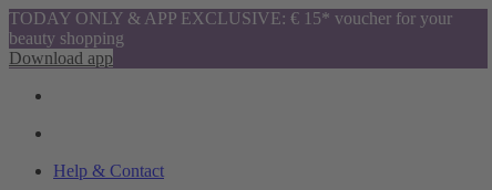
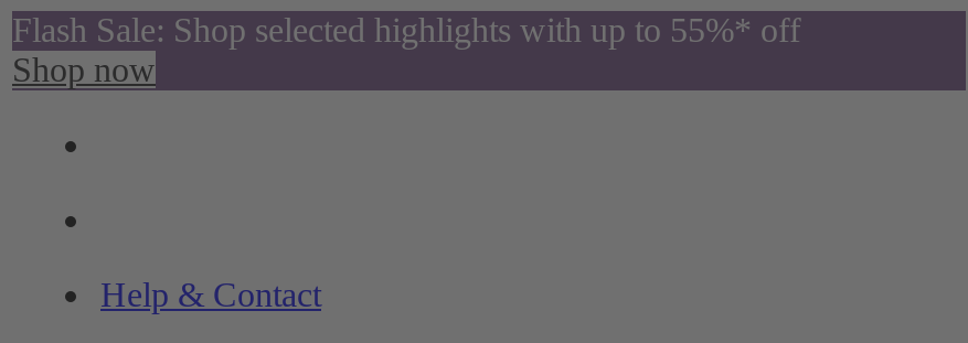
[9,9,452,67] TODAY ONLY & APP EXCLUSIVE: € 15* voucher for your | beauty shopping | Download app -> [12,11,800,88] Flash Sale: Shop selected highlights with up to 55%* off | Shop now

